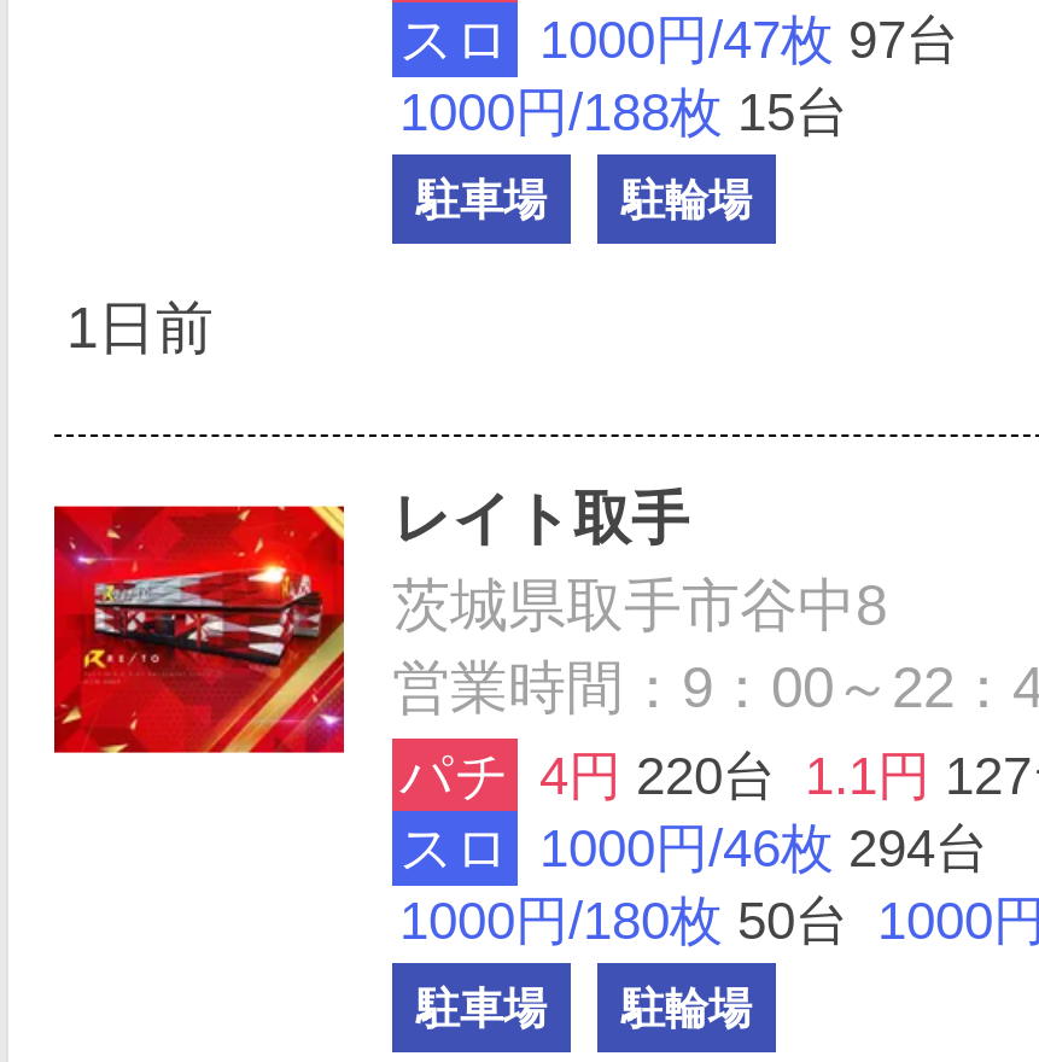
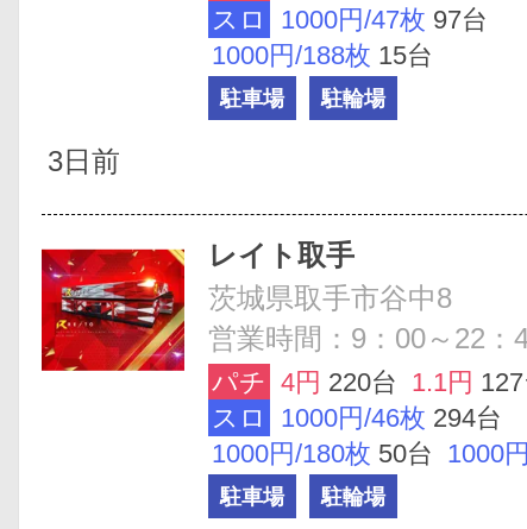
[66,293,214,358] 1日前 -> [48,144,120,177] 3日前

